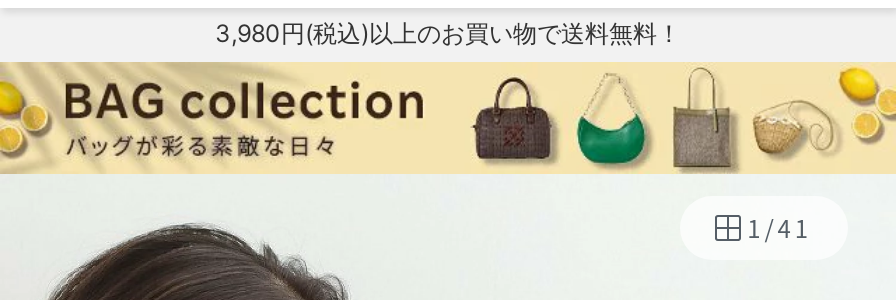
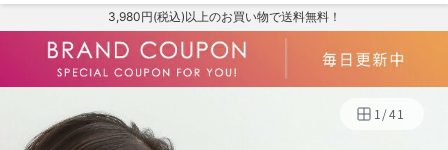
[6,62,890,174] [image] -> [3,30,445,88] [image]

